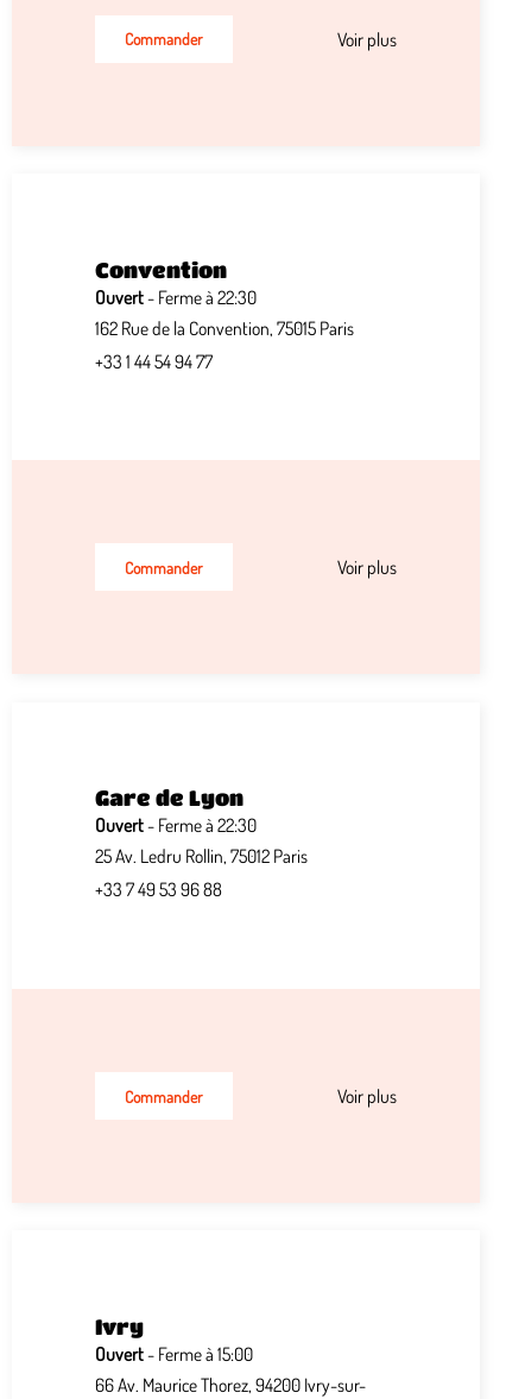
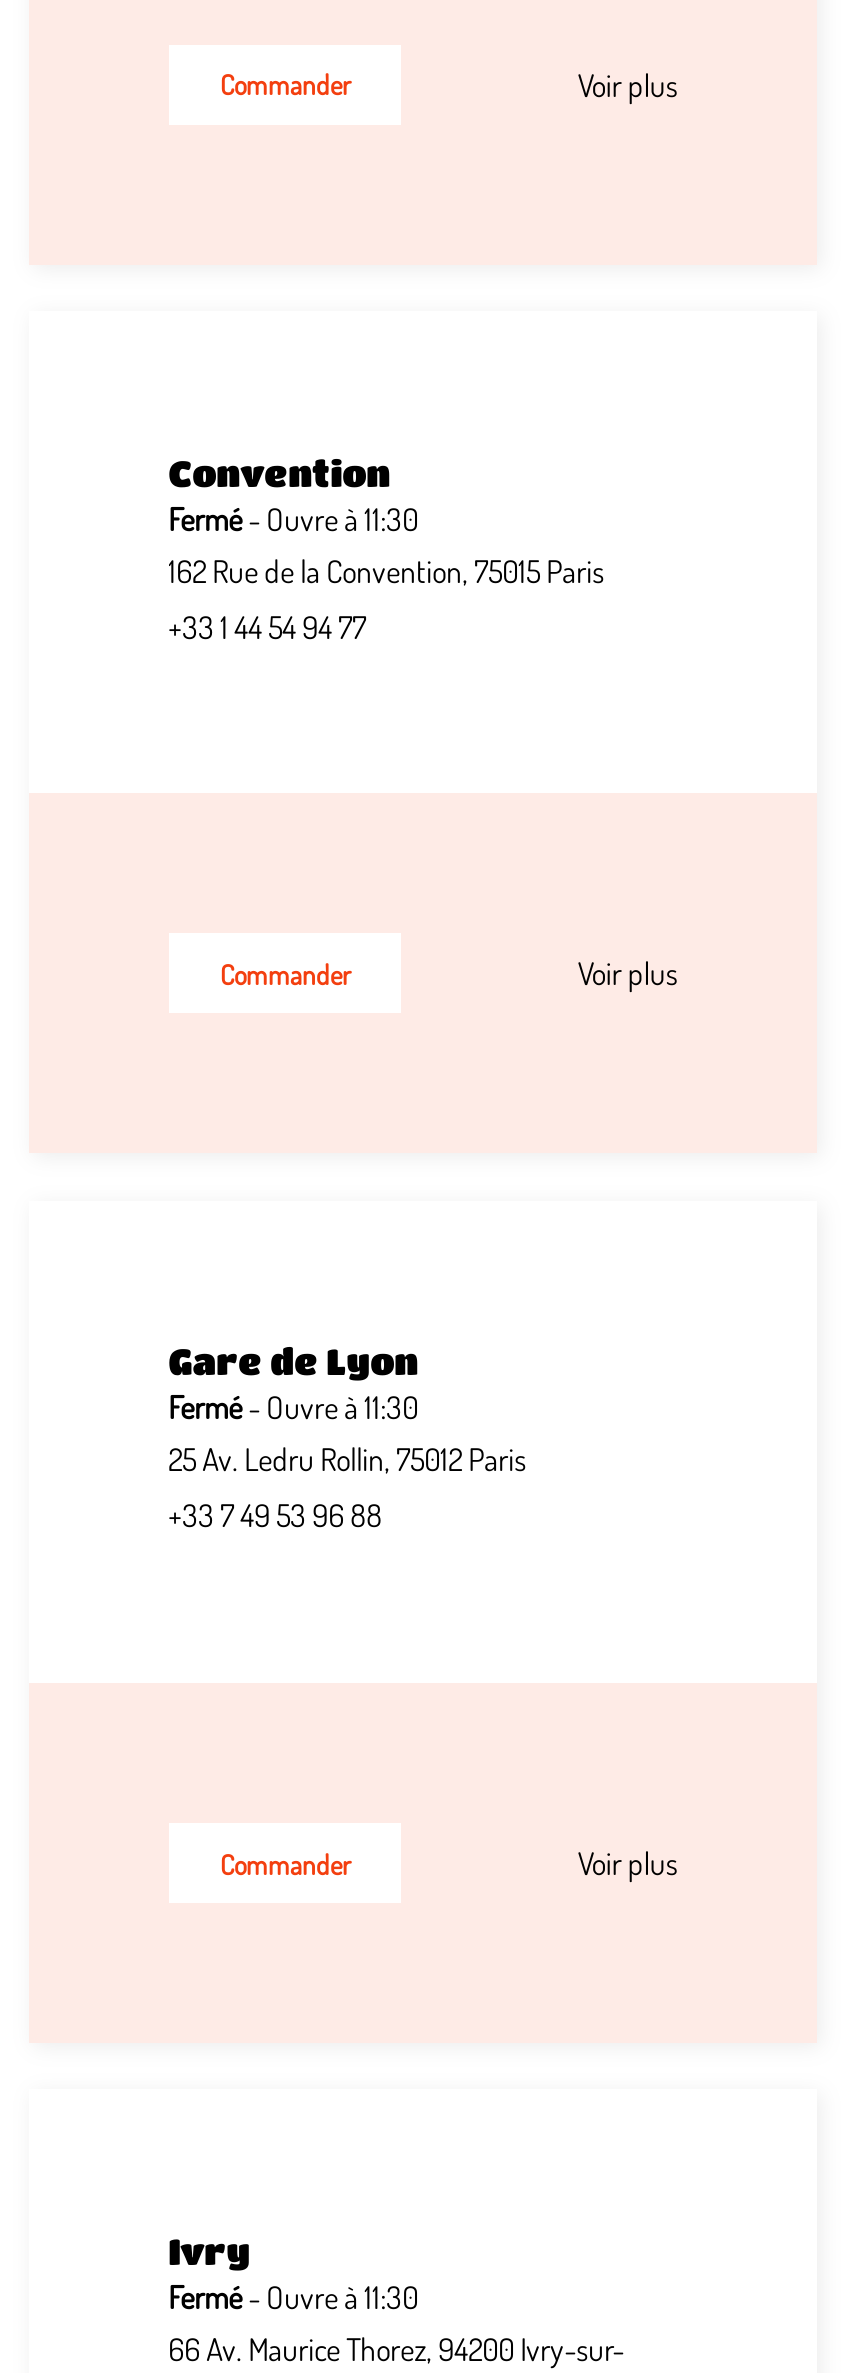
[95,285,256,309] Ouvert - Ferme à 22:30 -> [168,498,418,538] Fermé - Ouvre à 11:30
[95,813,256,837] Ouvert - Ferme à 22:30 -> [168,1388,418,1428] Fermé - Ouvre à 11:30
[95,1342,253,1366] Ouvert - Ferme à 15:00 -> [168,2277,418,2317] Fermé - Ouvre à 11:30

